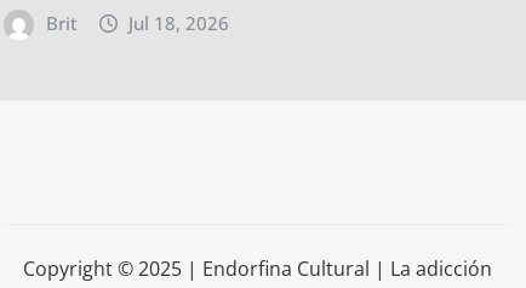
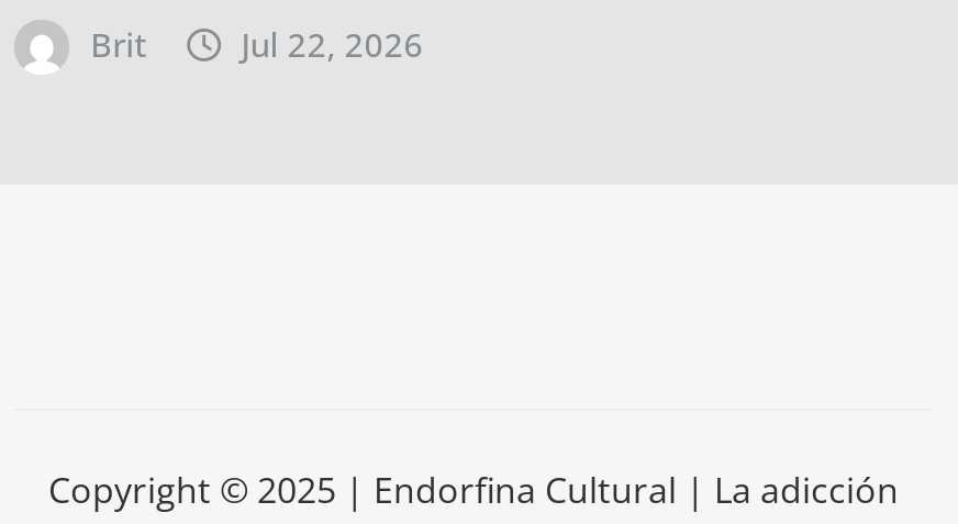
[129,11,229,35] Jul 18, 2026 -> [241,21,423,65] Jul 22, 2026

